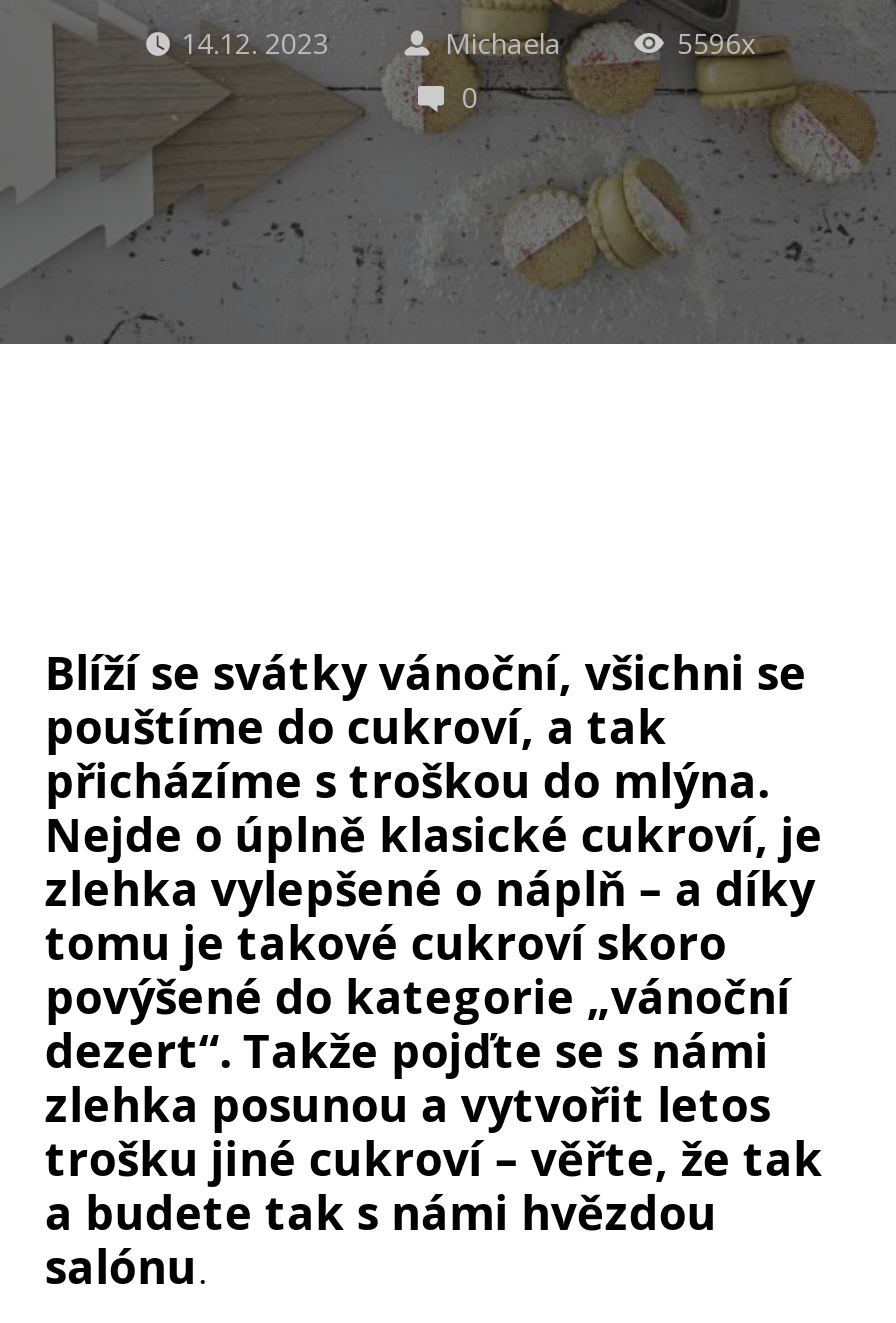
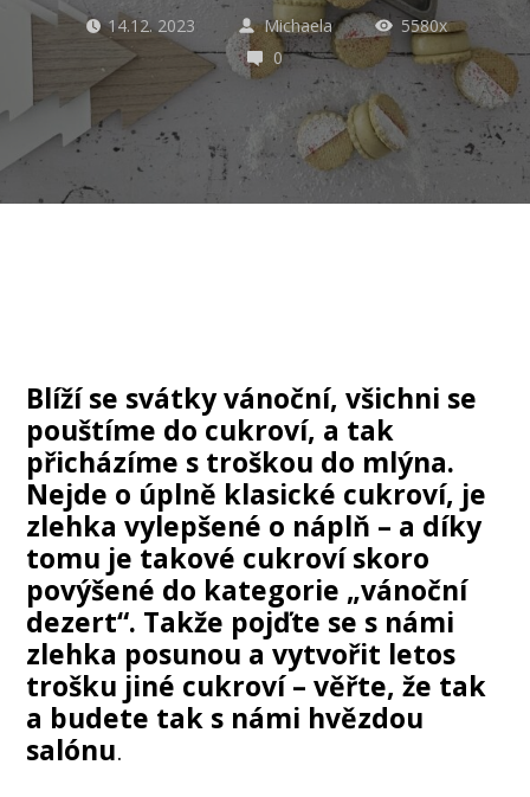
[677,24,755,62] 5596x -> [400,14,447,37] 5580x

